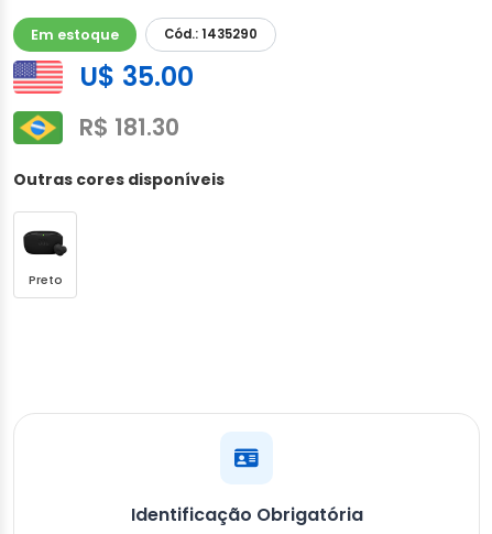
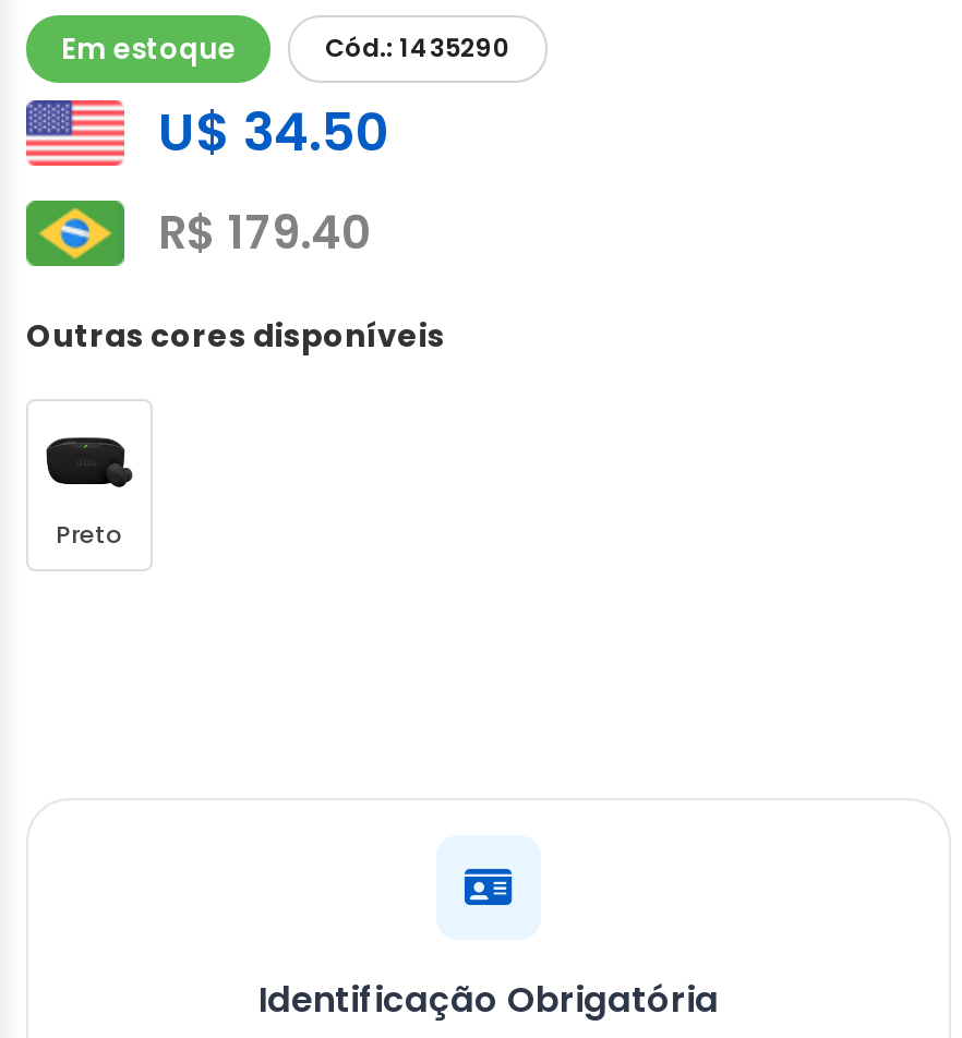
[80,59,194,95] U$ 35.00 -> [158,97,387,169] U$ 34.50
[80,112,180,144] R$ 181.30 -> [158,201,370,265] R$ 179.40

